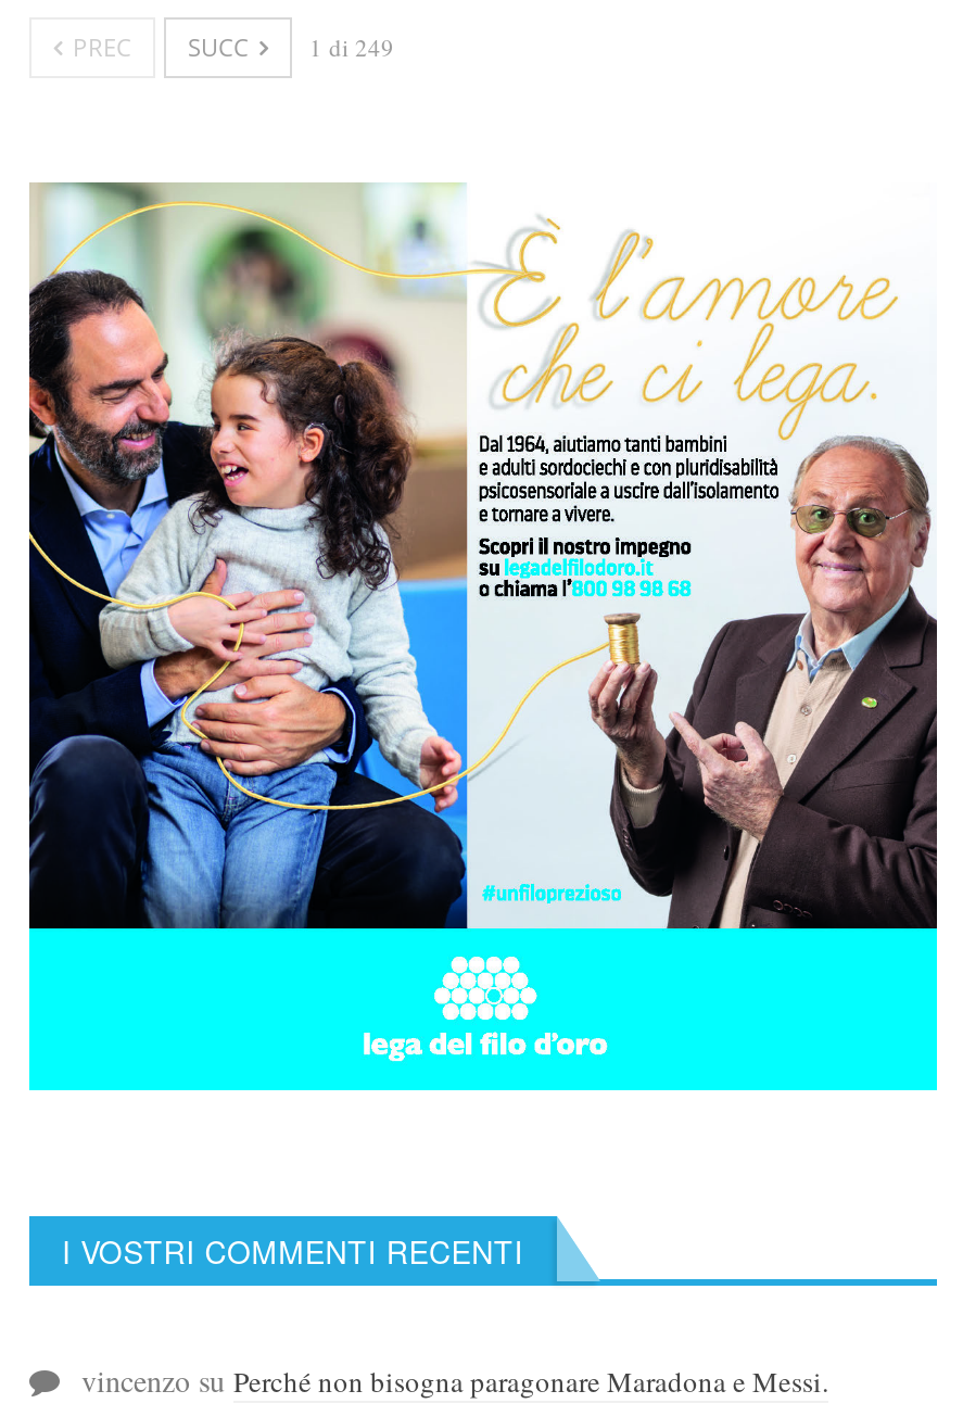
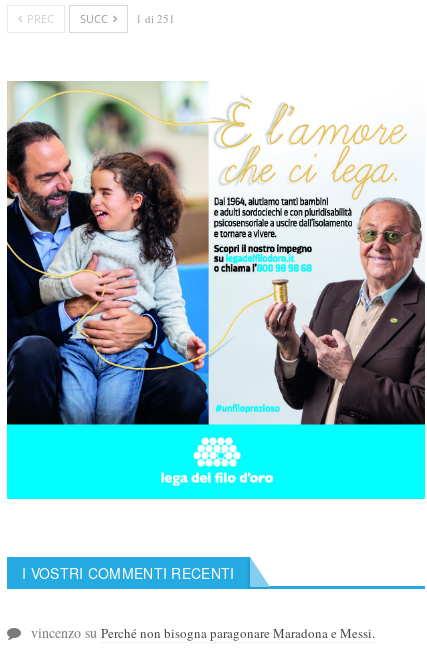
[66,31,394,63] PREC SUCC 1 di 249 -> [24,11,175,26] PREC SUCC 1 di 251

